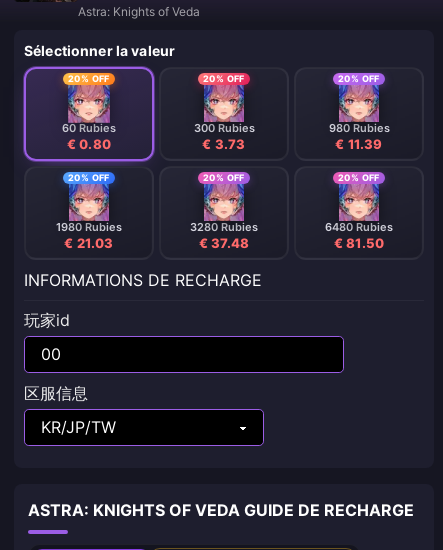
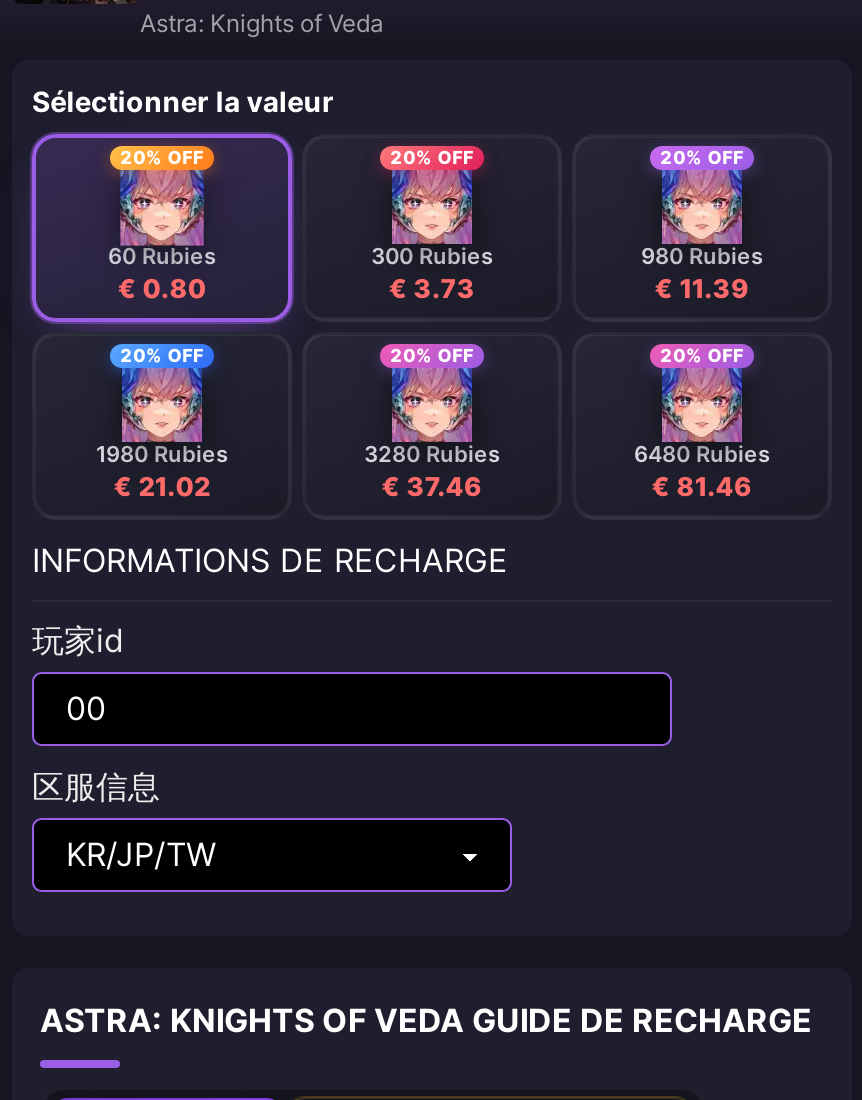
[64,234,114,250] € 21.03 -> [114,469,210,501] € 21.02
[199,234,249,250] € 37.48 -> [382,469,482,501] € 37.46
[334,234,384,250] € 81.50 -> [652,469,752,501] € 81.46

